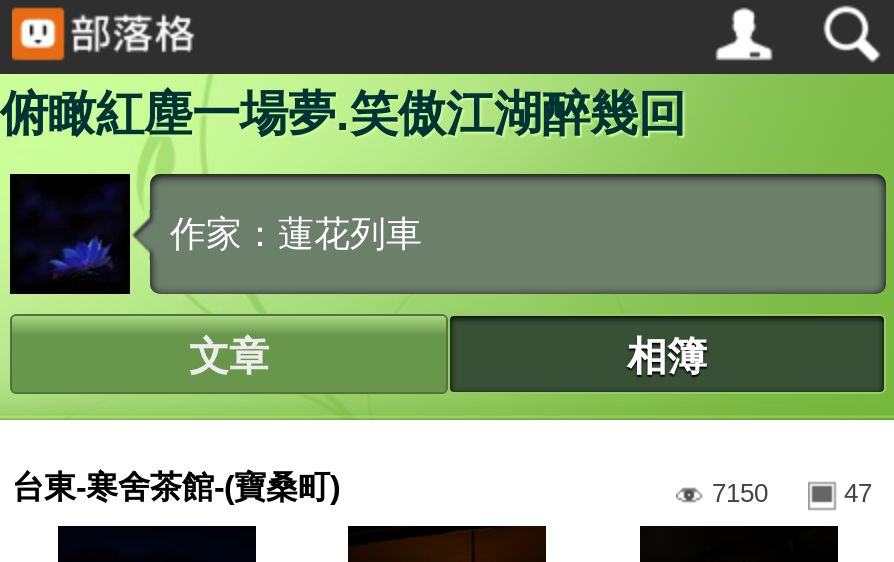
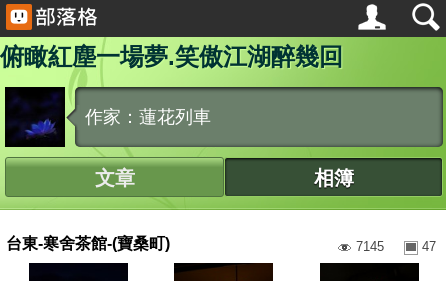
[712,478,768,508] 7150 -> [356,239,384,254] 7145

